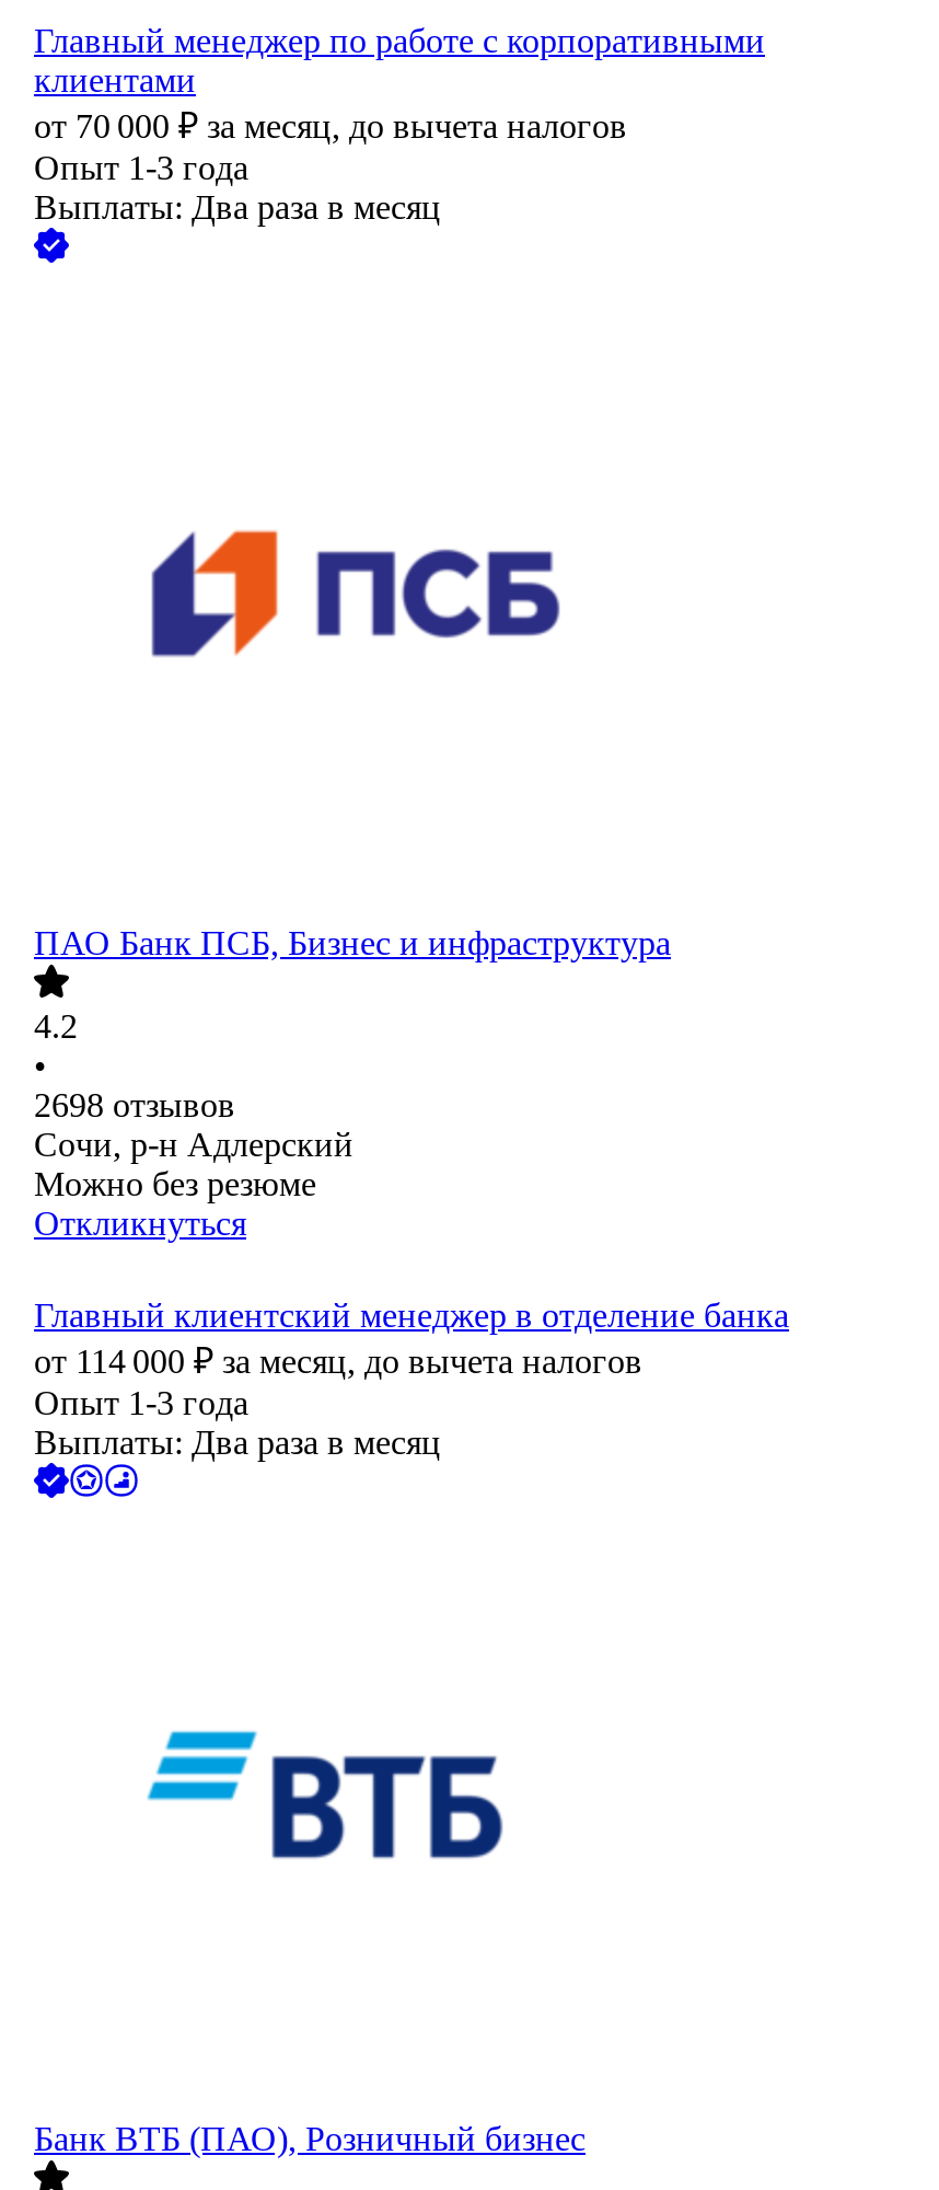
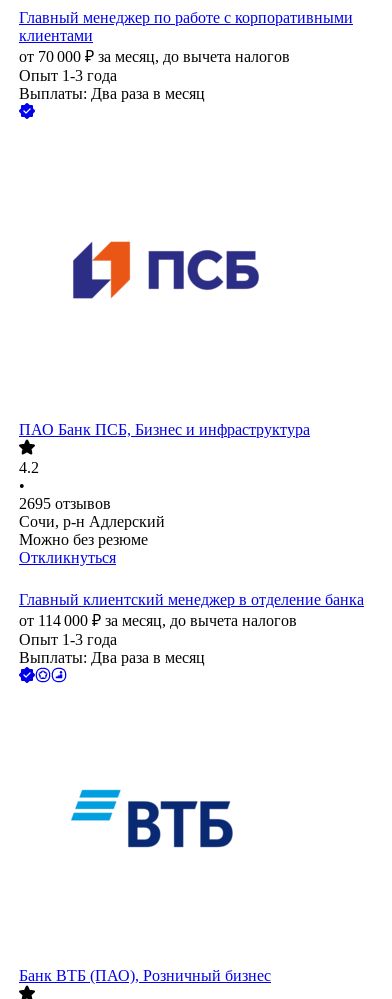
[34,1087,235,1124] 2698 отзывов -> [19,495,111,512] 2695 отзывов

